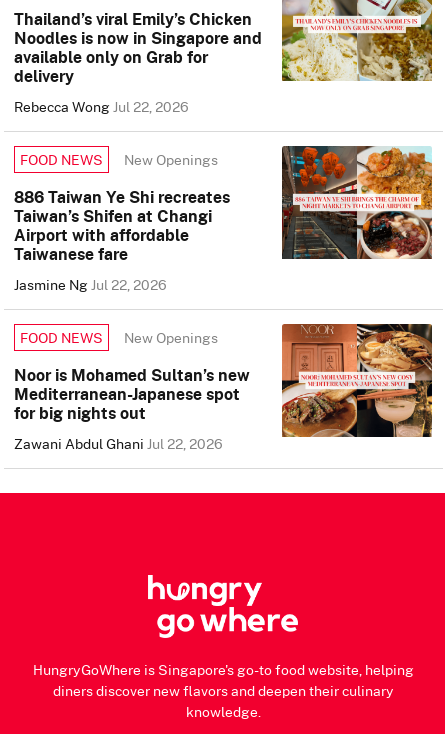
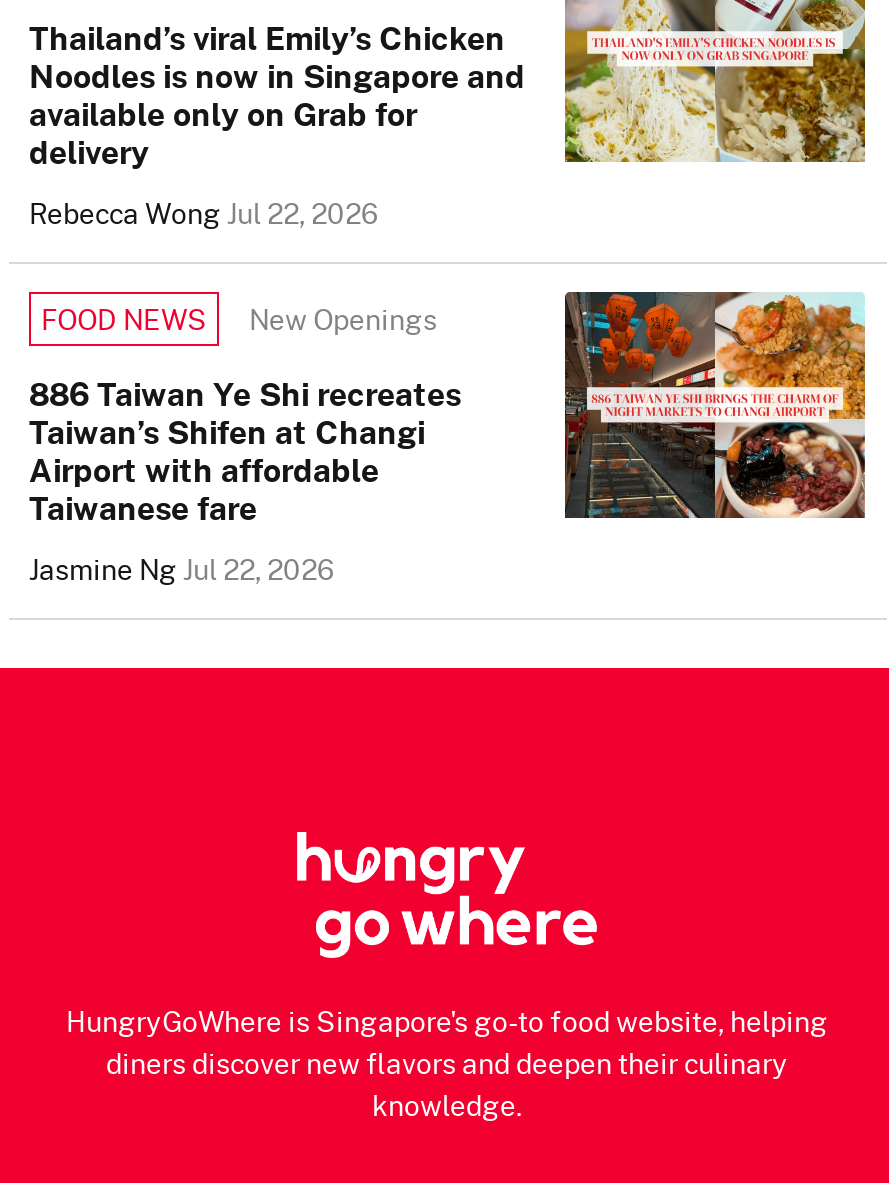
[14,323,433,454] [image] | FOOD NEWS | New Openings | Noor is Mohamed Sultan’s new | Mediterranean-Japanese spot | for big nights out | Zawani Abdul Ghani Jul 22, 2026 -> none

